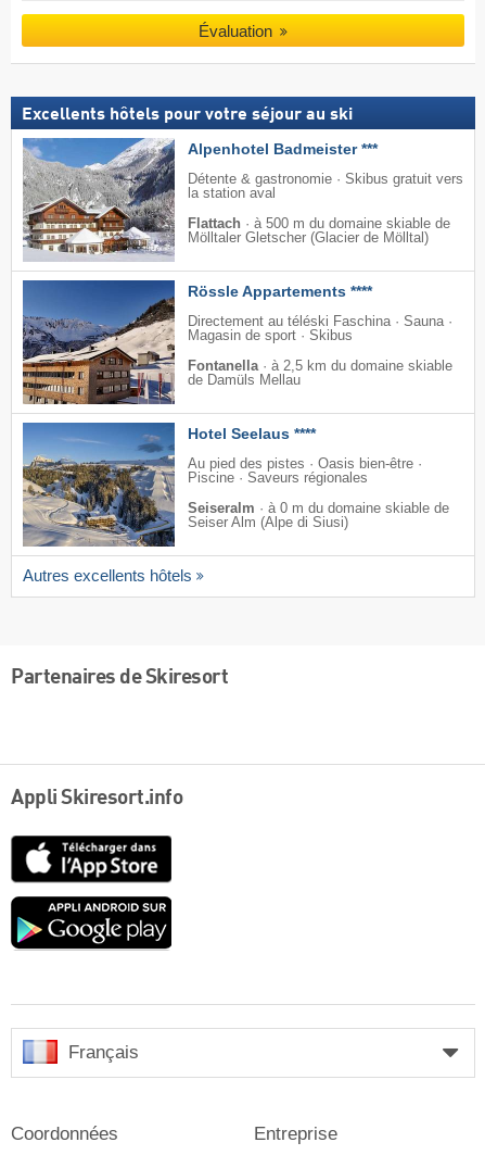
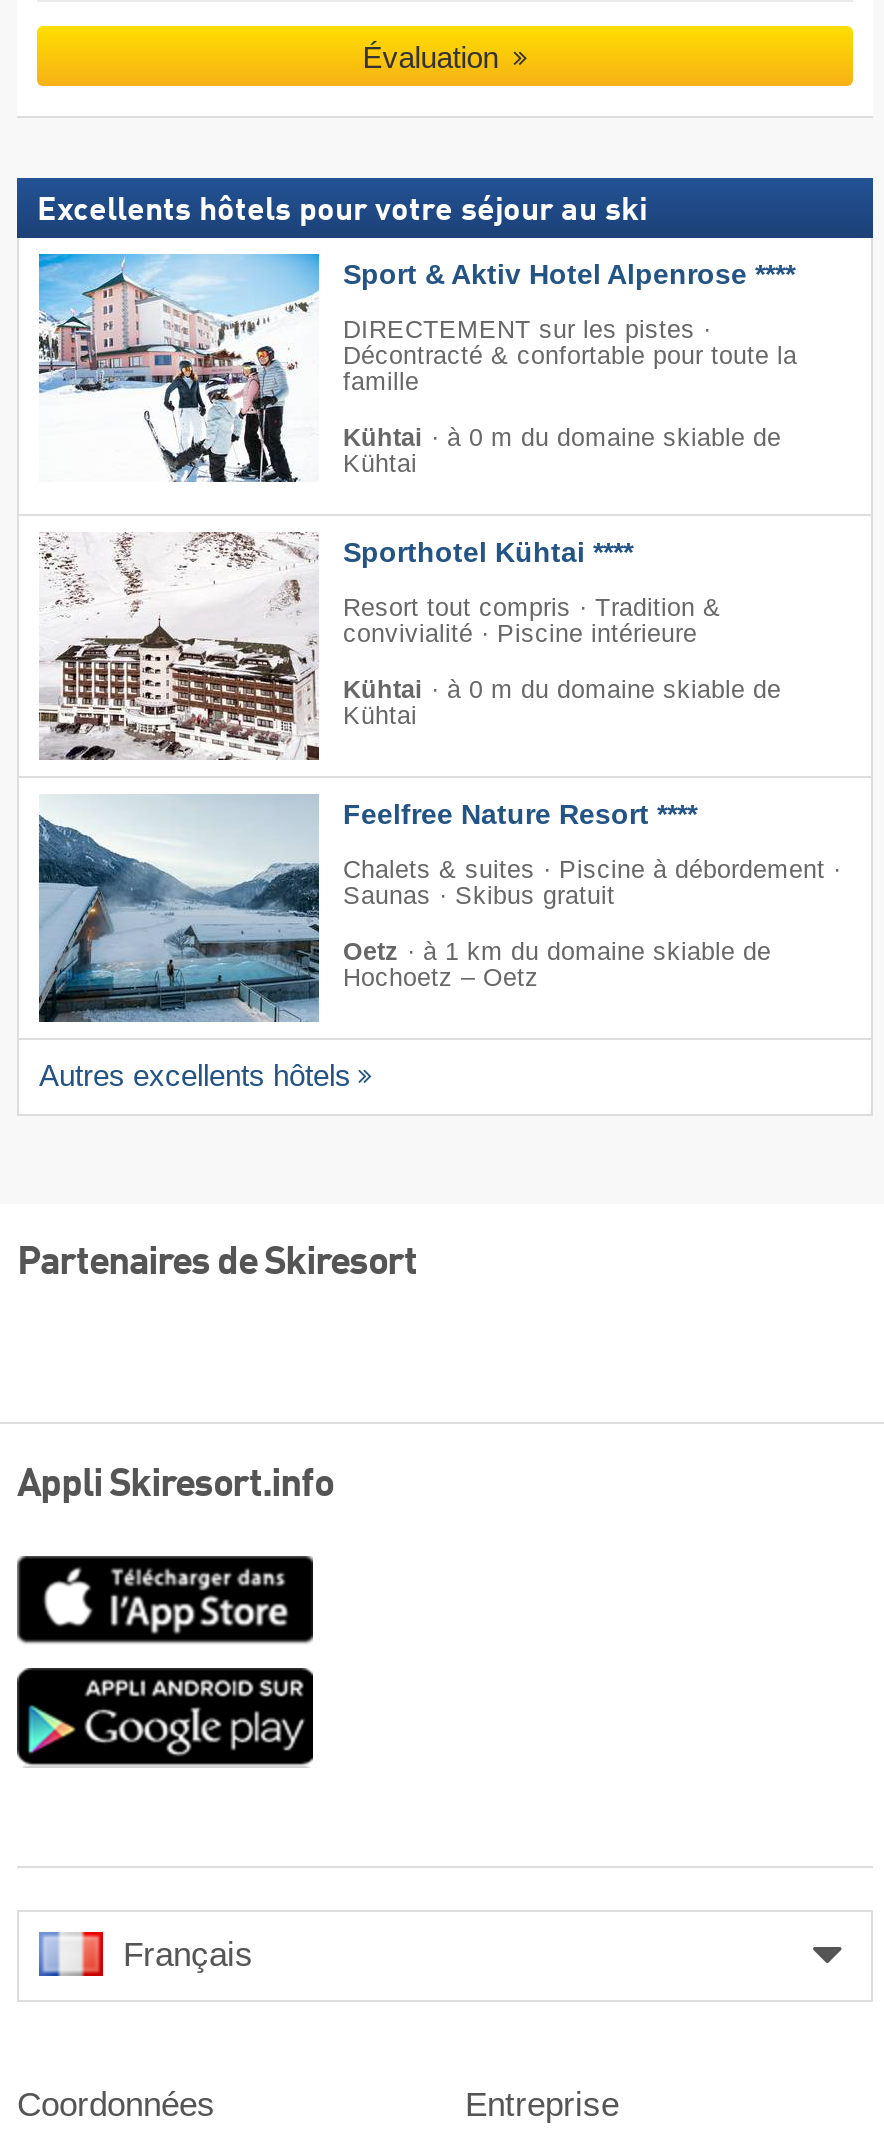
[22,138,378,262] [image] | Alpenhotel Badmeister *** -> [39,252,795,482] [image] | Sport & Aktiv Hotel Alpenrose ****
[188,171,463,201] Détente & gastronomie · Skibus gratuit vers | la station aval -> [343,316,797,396] DIRECTEMENT sur les pistes · | Décontracté & confortable pour toute la | famille
[188,216,450,245] Flattach · à 500 m du domaine skiable de | Mölltaler Gletscher (Glacier de Mölltal) -> [343,424,781,478] Kühtai · à 0 m du domaine skiable de | Kühtai
[22,279,372,405] [image] | Rössle Appartements **** -> [39,530,633,760] [image] | Sporthotel Kühtai ****
[188,314,452,343] Directement au téléski Faschina · Sauna · | Magasin de sport · Skibus -> [343,594,721,648] Resort tout compris · Tradition & | convivialité · Piscine intérieure
[188,358,452,388] Fontanella · à 2,5 km du domaine skiable | de Damüls Mellau -> [343,676,781,730] Kühtai · à 0 m du domaine skiable de | Kühtai
[22,422,316,547] [image] | Hotel Seelaus **** -> [39,794,697,1022] [image] | Feelfree Nature Resort ****
[188,456,422,485] Au pied des pistes · Oasis bien-être · | Piscine · Saveurs régionales -> [343,856,841,910] Chalets & suites · Piscine à débordement · | Saunas · Skibus gratuit
[188,501,449,530] Seiseralm · à 0 m du domaine skiable de | Seiser Alm (Alpe di Siusi) -> [343,938,771,992] Oetz · à 1 km du domaine skiable de | Hochoetz – Oetz

